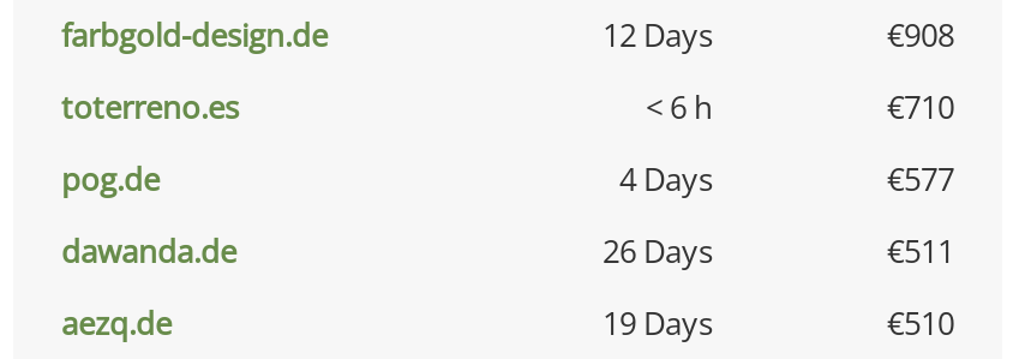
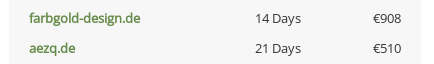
[603,13,713,56] 12 Days -> [254,9,300,27] 14 Days
[61,85,954,273] toterreno.es | < 6 h | €710 | pog.de | 4 Days | €577 | dawanda.de | 26 Days | €511 -> none
[603,301,713,345] 19 Days -> [254,39,300,57] 21 Days

